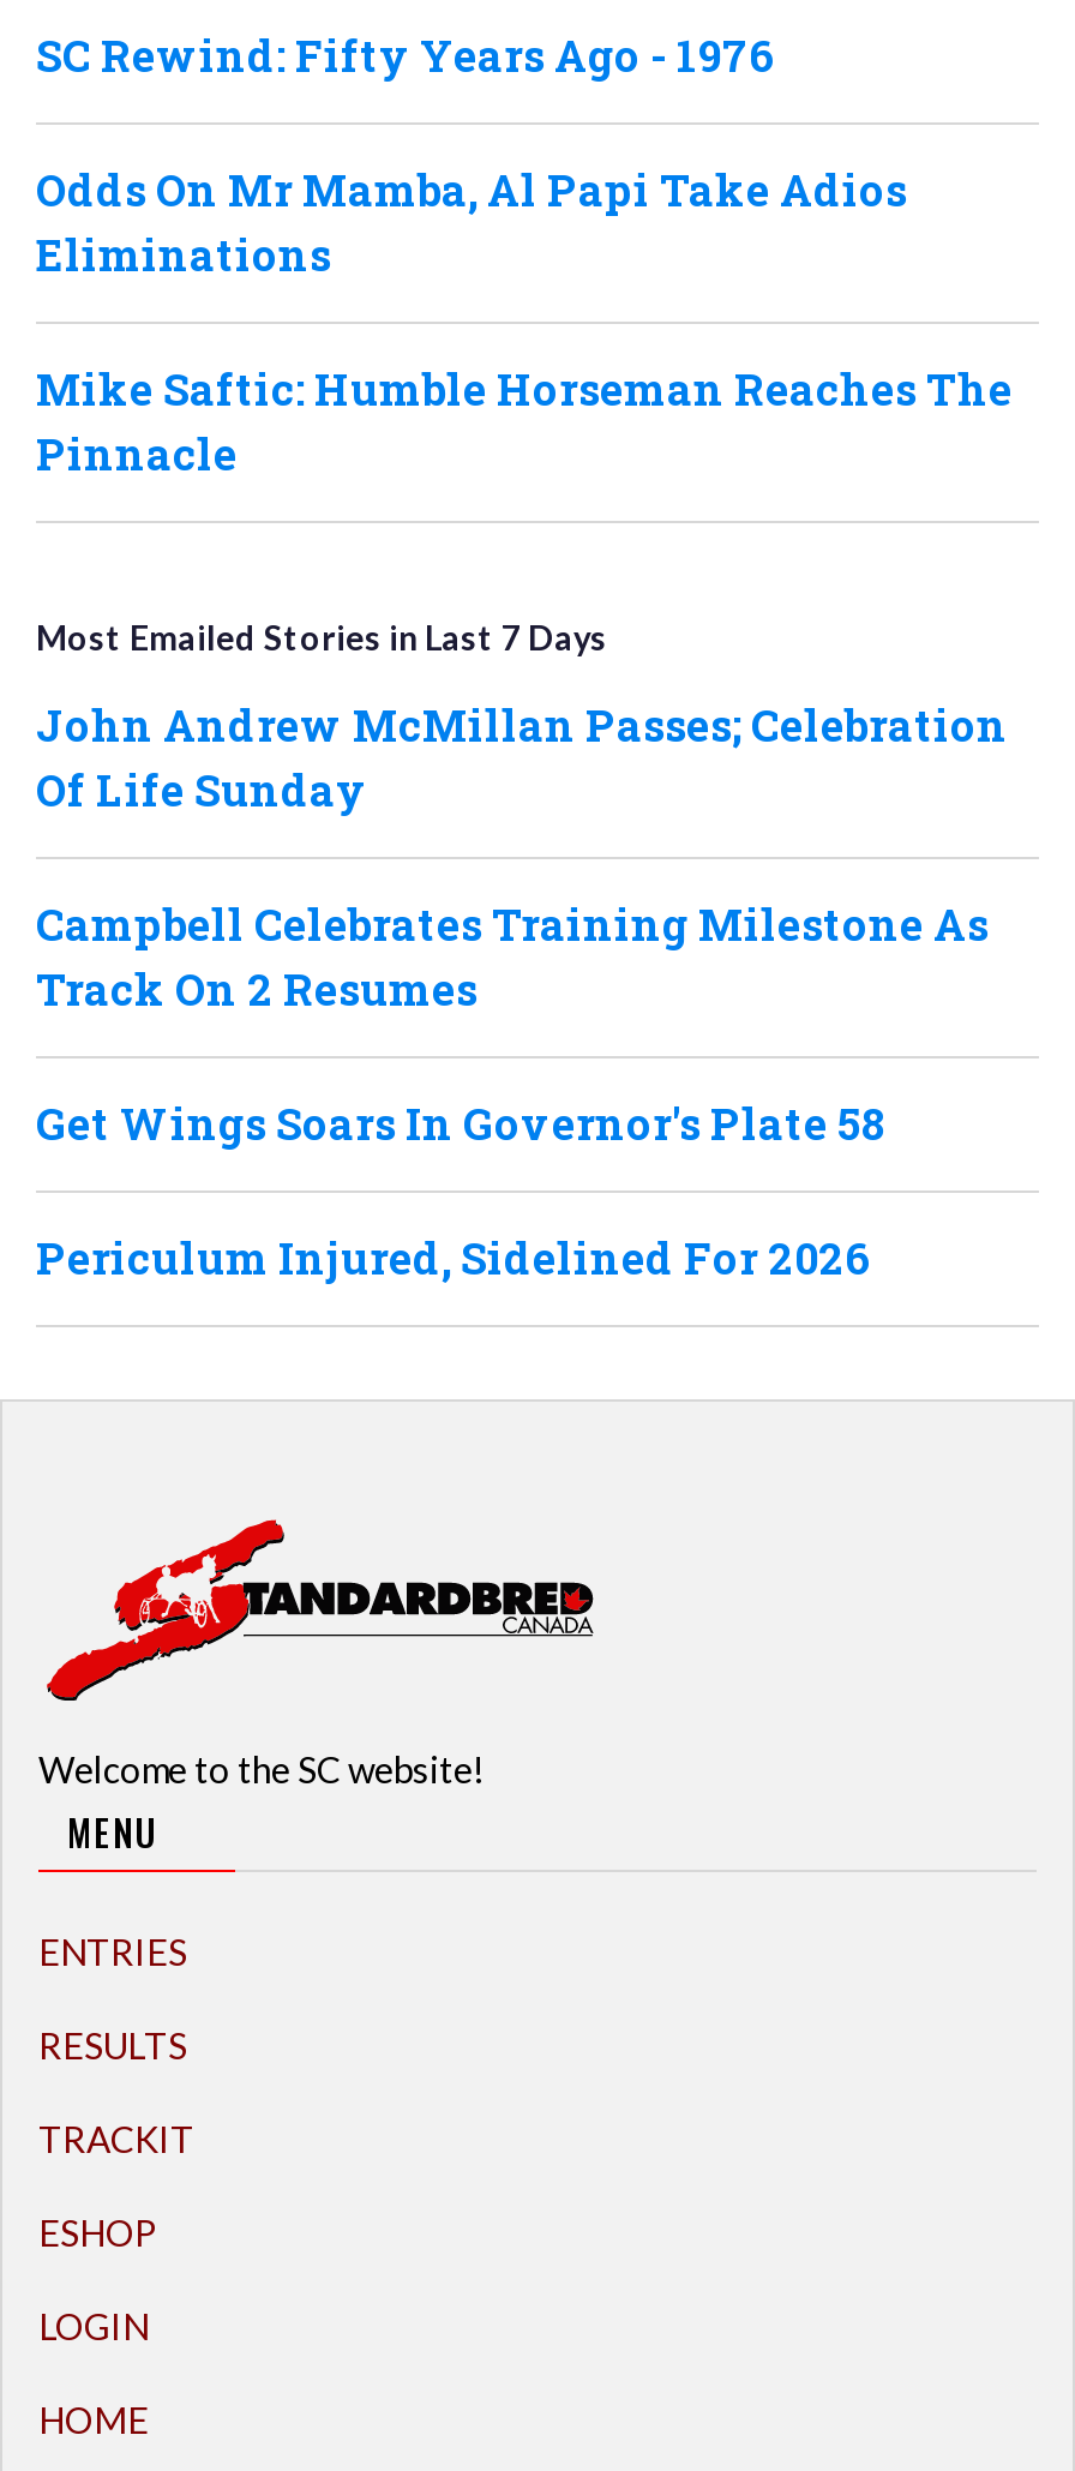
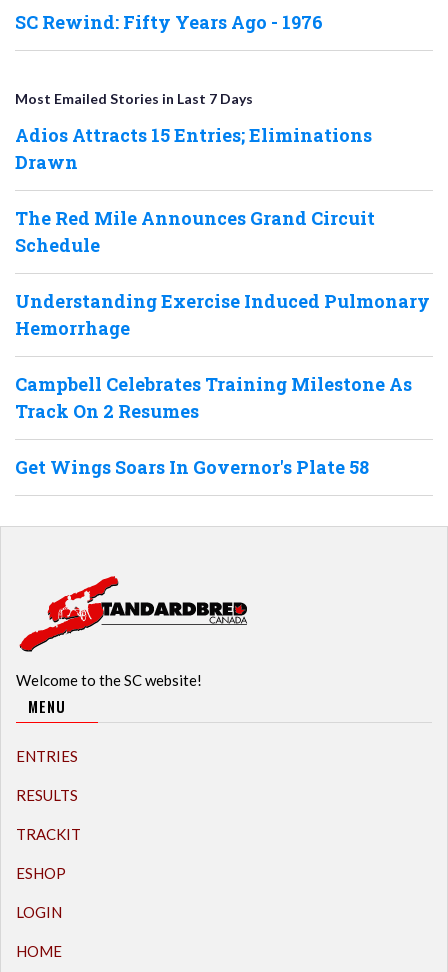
[36,161,1013,482] Odds On Mr Mamba, Al Papi Take Adios | Eliminations | Mike Saftic: Humble Horseman Reaches The | Pinnacle -> none
moved [36,617,607,658] -> [15,90,253,107]: Most Emailed Stories in Last 7 Days
[36,696,1008,818] John Andrew McMillan Passes; Celebration | Of Life Sunday -> [15,123,430,340] Adios Attracts 15 Entries; Eliminations | Drawn | The Red Mile Announces Grand Circuit | Schedule | Understanding Exercise Induced Pulmonary | Hemorrhage
[36,1229,871,1287] Periculum Injured, Sidelined For 2026 -> none

